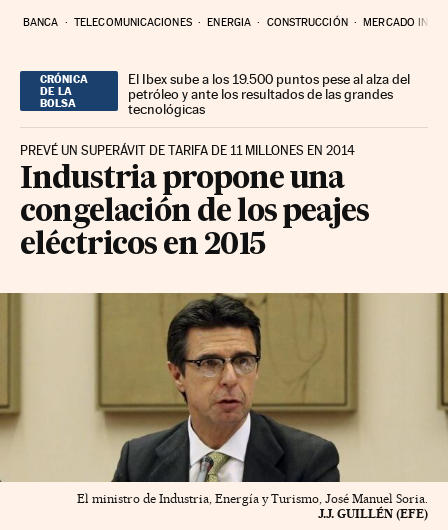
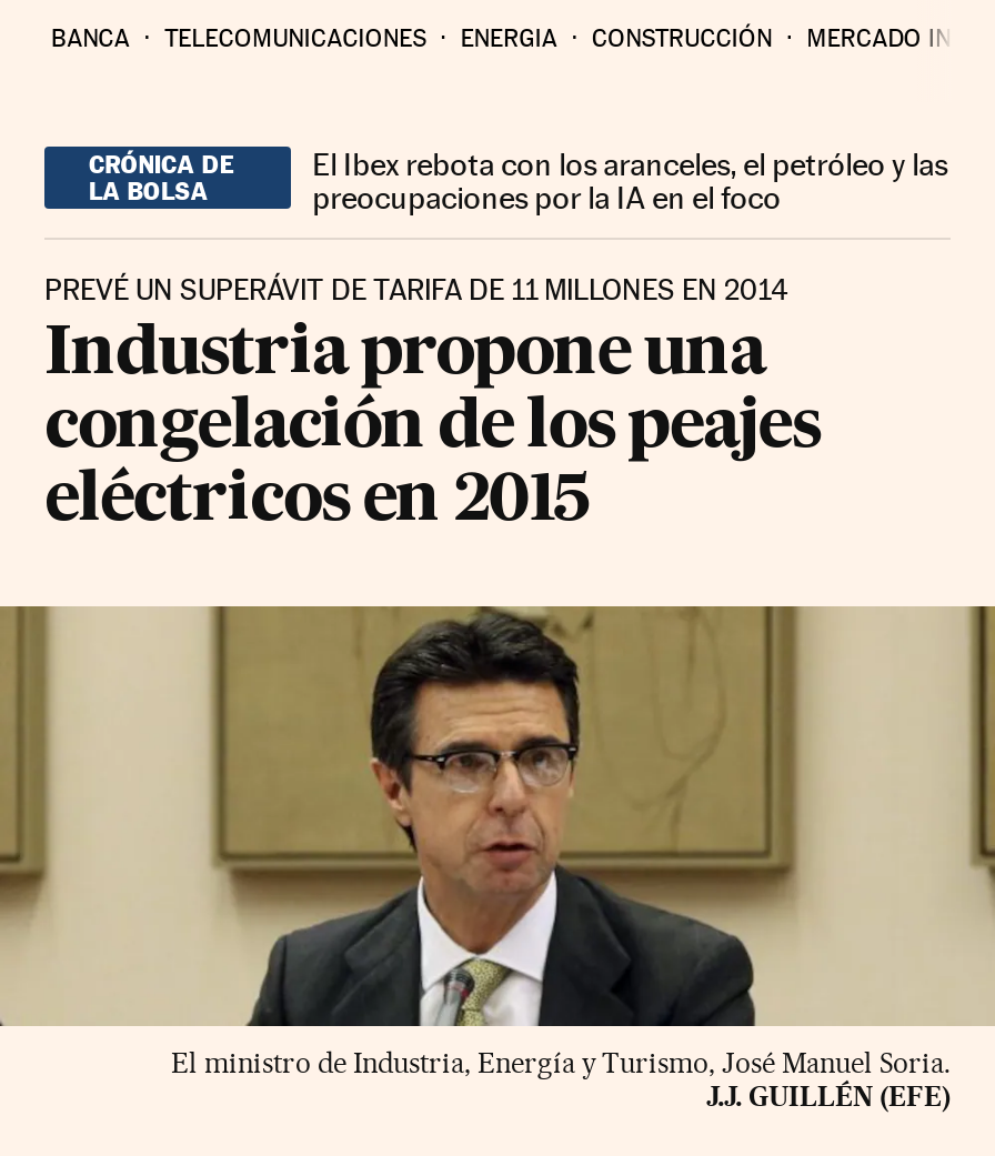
[128,71,410,117] El Ibex sube a los 19.500 puntos pese al alza del | petróleo y ante los resultados de las grandes | tecnológicas -> [312,146,947,215] El Ibex rebota con los aranceles, el petróleo y las | preocupaciones por la IA en el foco

